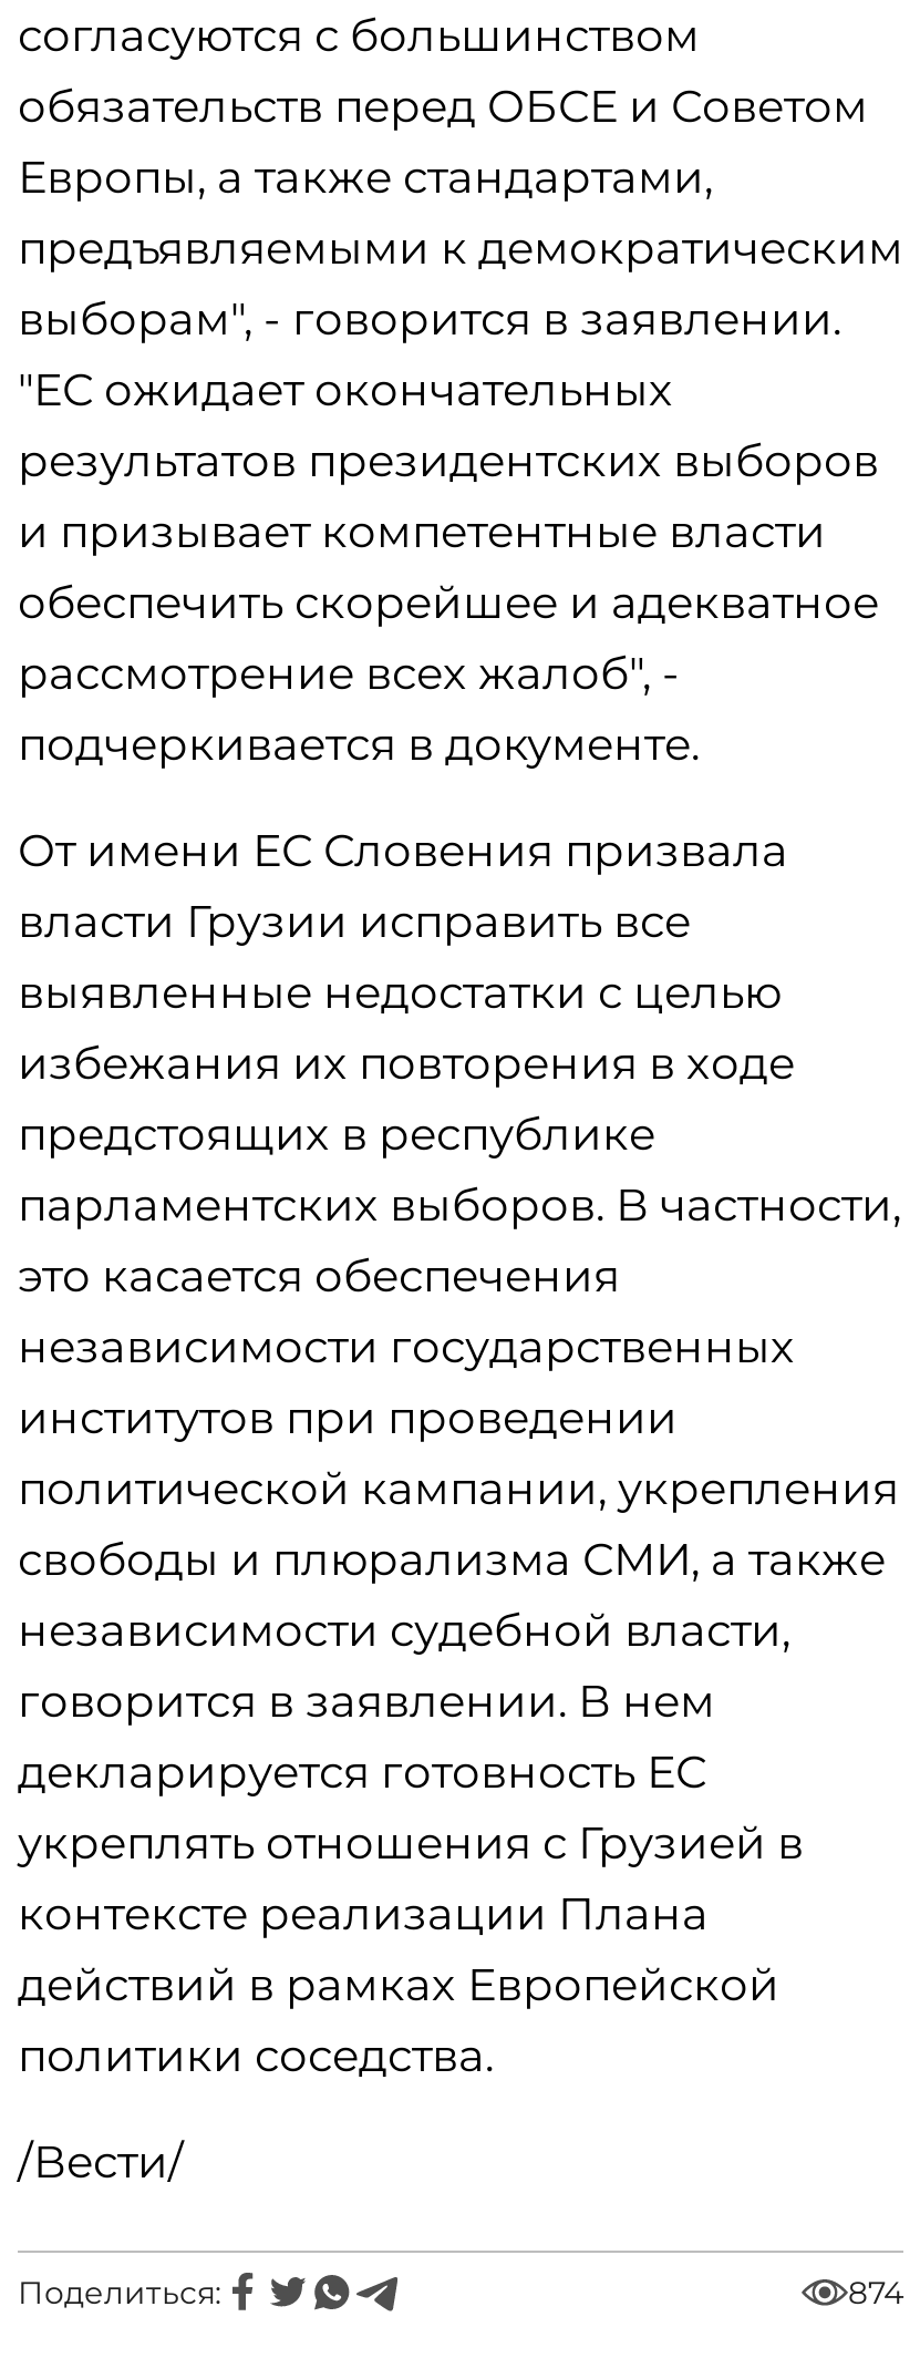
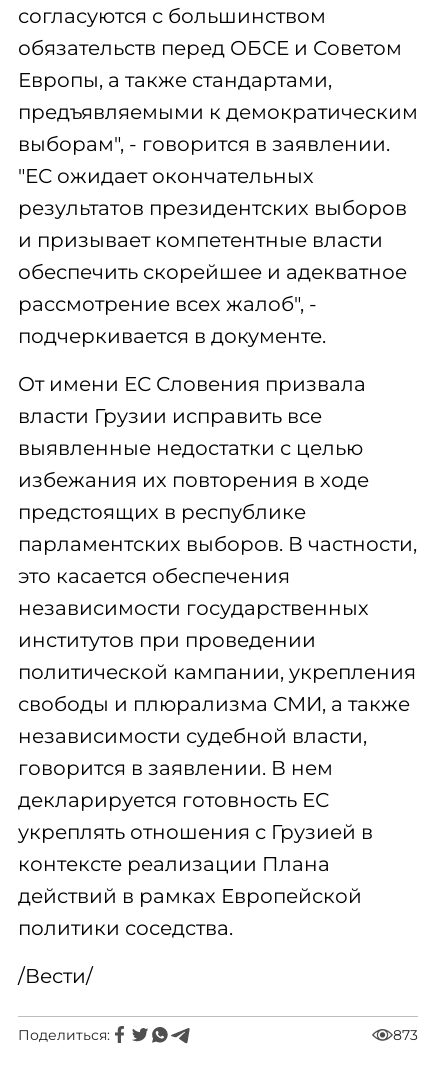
[848,2273,903,2313] 874 -> [393,1026,418,1044] 873

